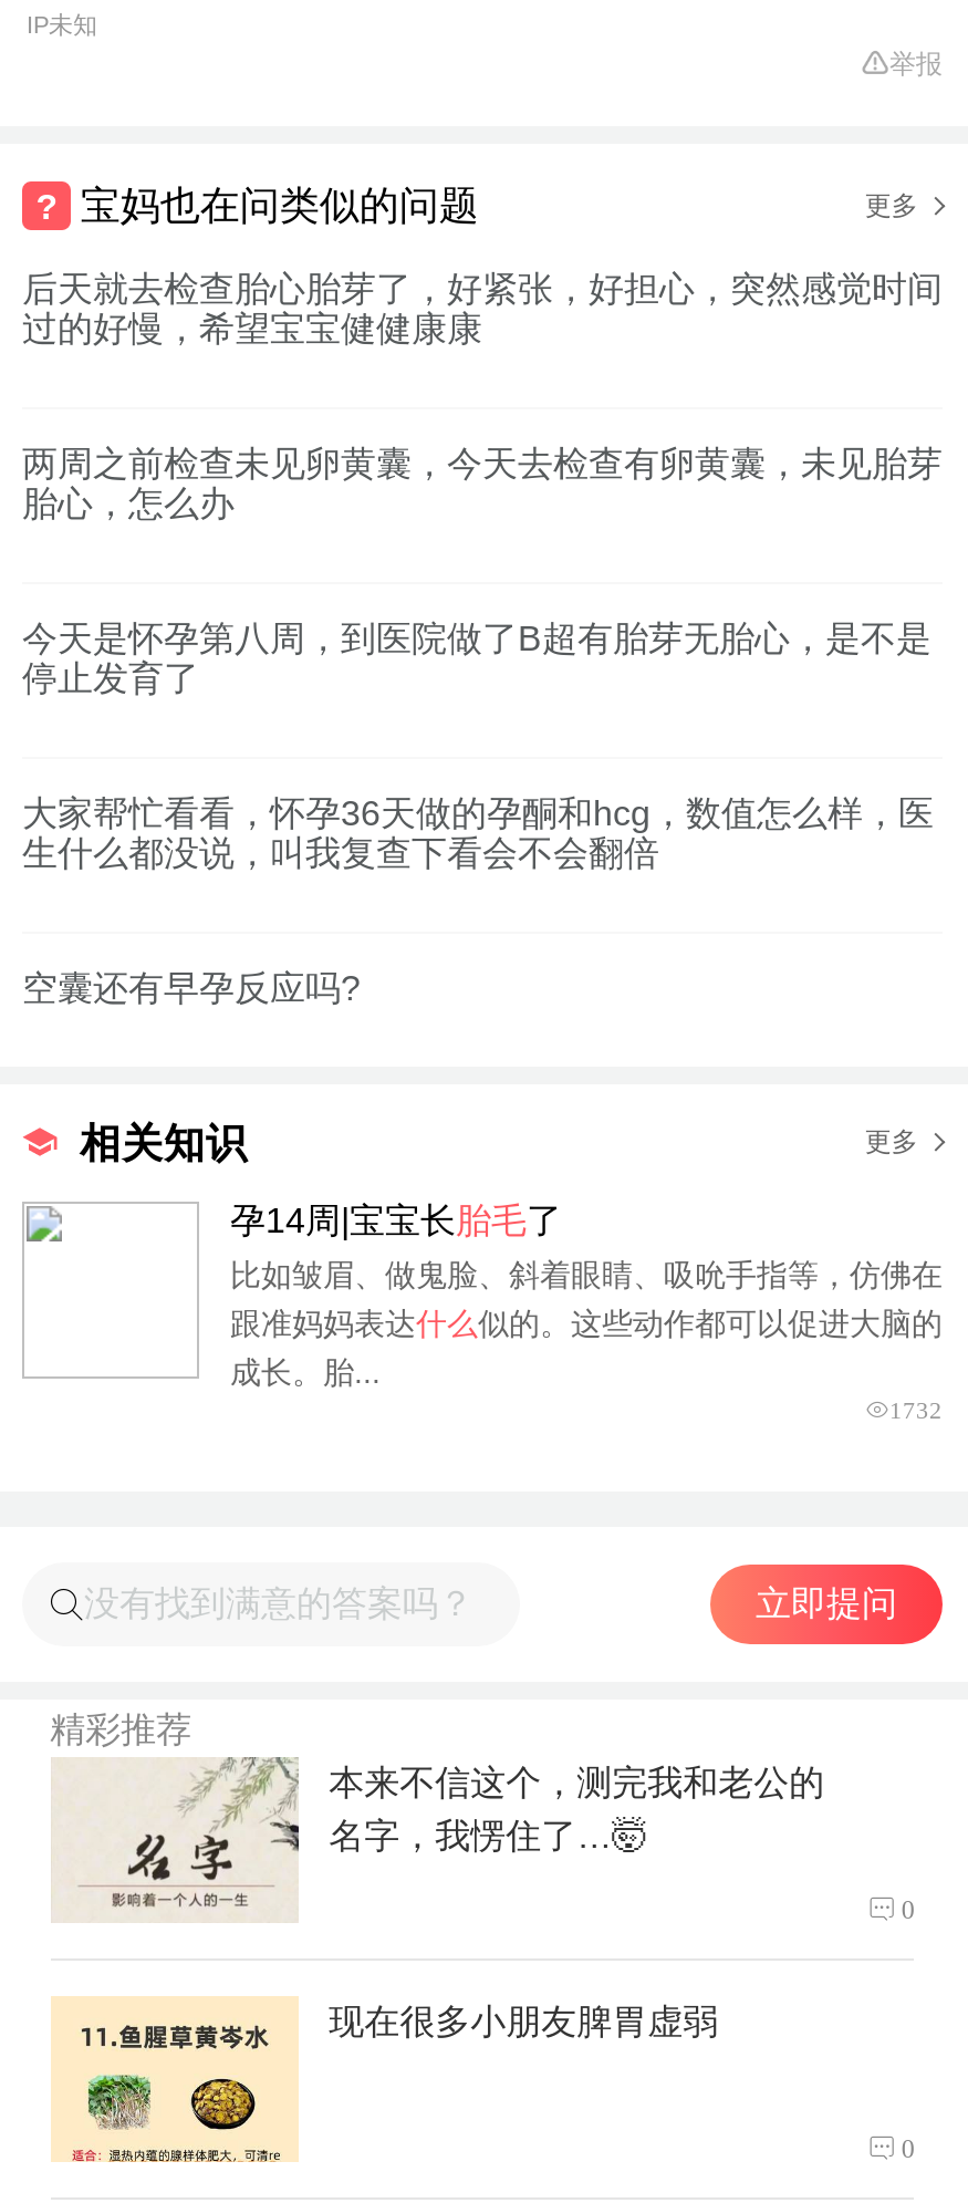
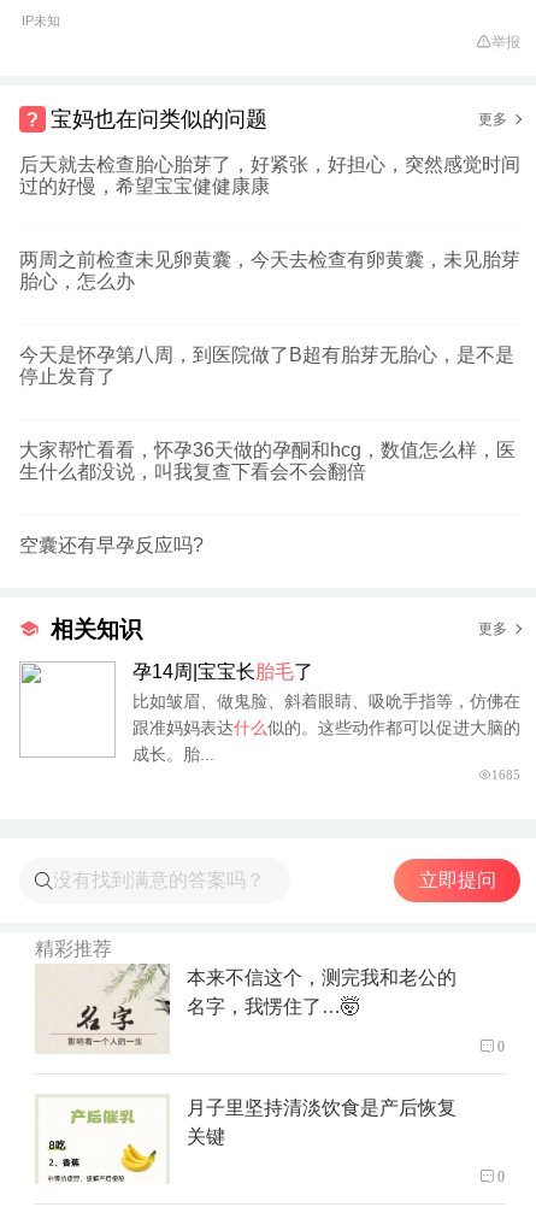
[889,1397,943,1422] 1732 -> [491,768,520,781] 1685
[53,1998,718,2164] [image] | 现在很多小朋友脾胃虚弱 -> [36,1095,456,1184] [image] | 月子里坚持清淡饮食是产后恢复 | 关键

